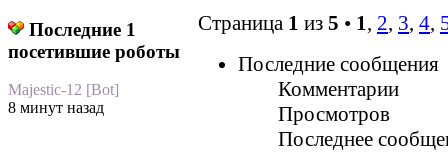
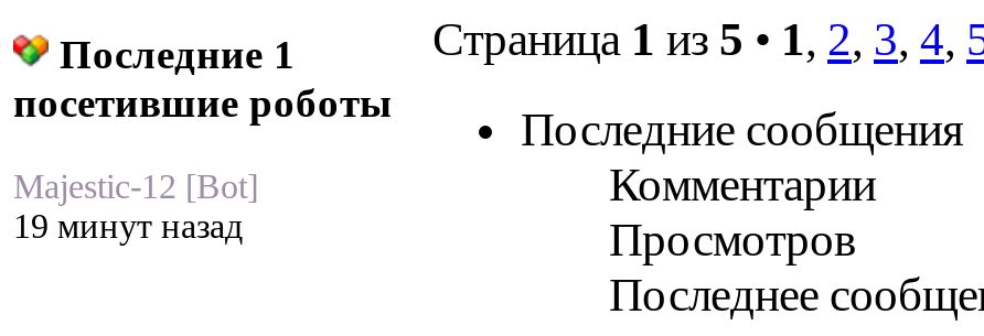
[8,99,104,116] 8 минут назад -> [13,208,243,245] 19 минут назад

